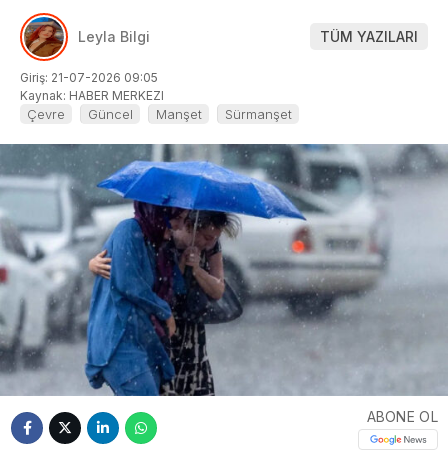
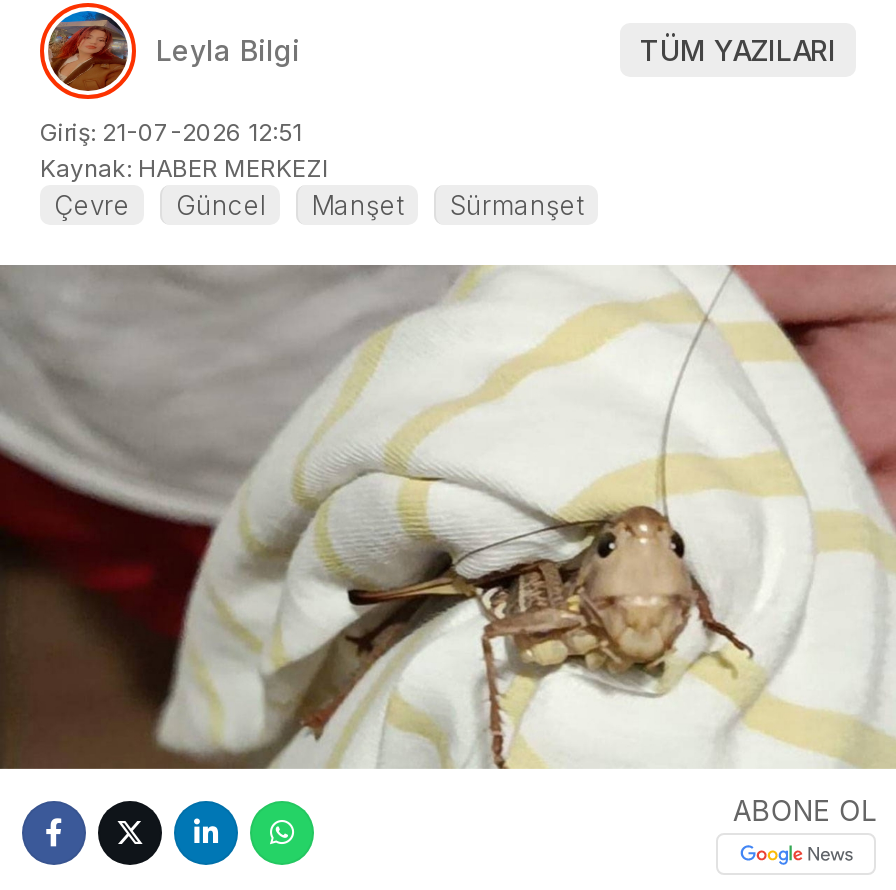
[20,70,158,85] Giriş: 21-07-2026 09:05 -> [40,116,302,146] Giriş: 21-07-2026 12:51
[3,143,445,397] [image] -> [6,265,890,771] [image]

